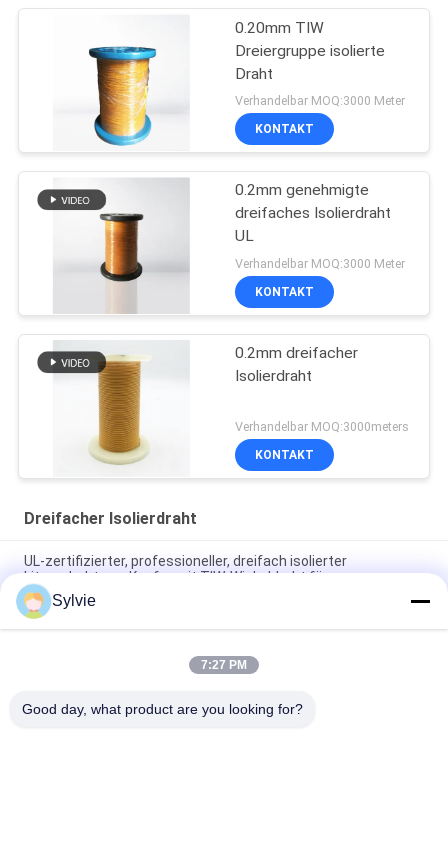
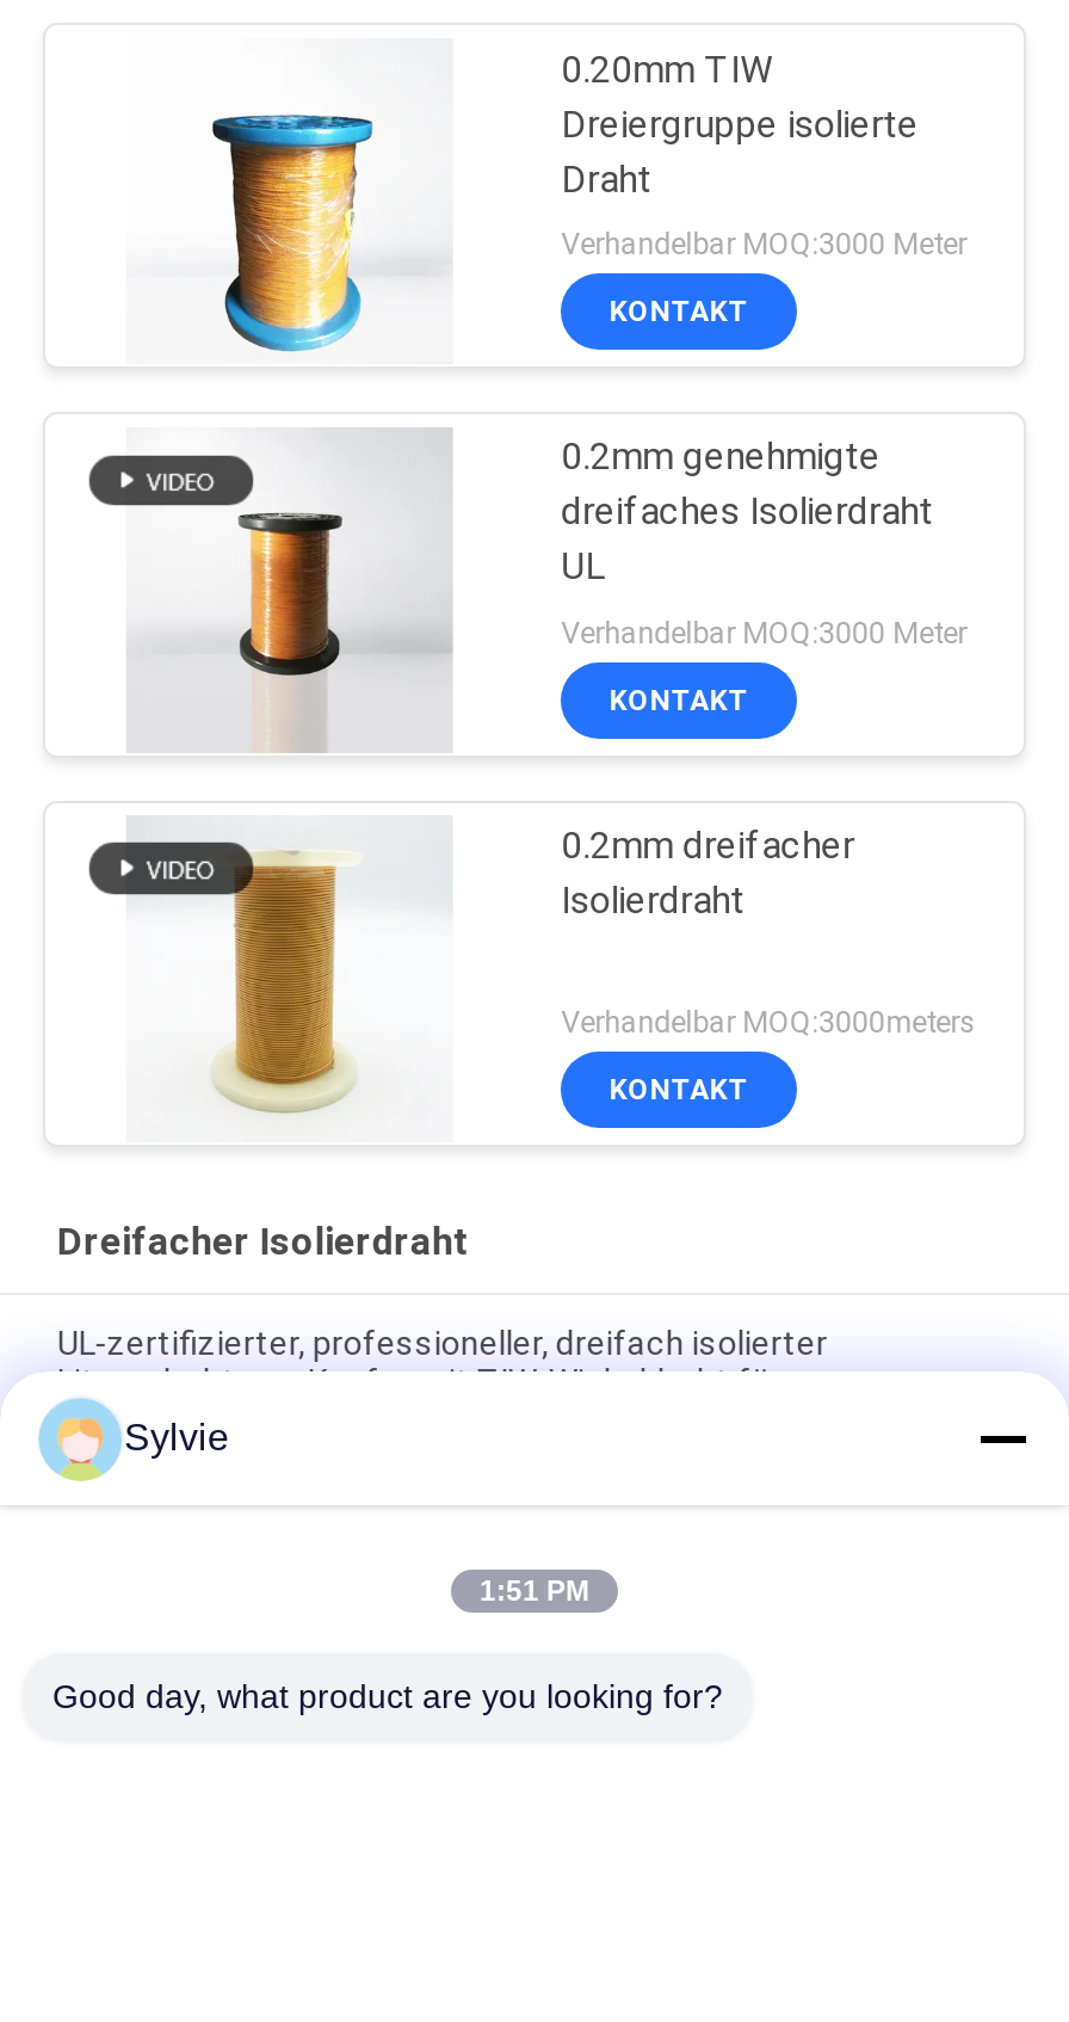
[201,658,247,672] 7:27 PM -> [480,1574,589,1608] 1:51 PM

